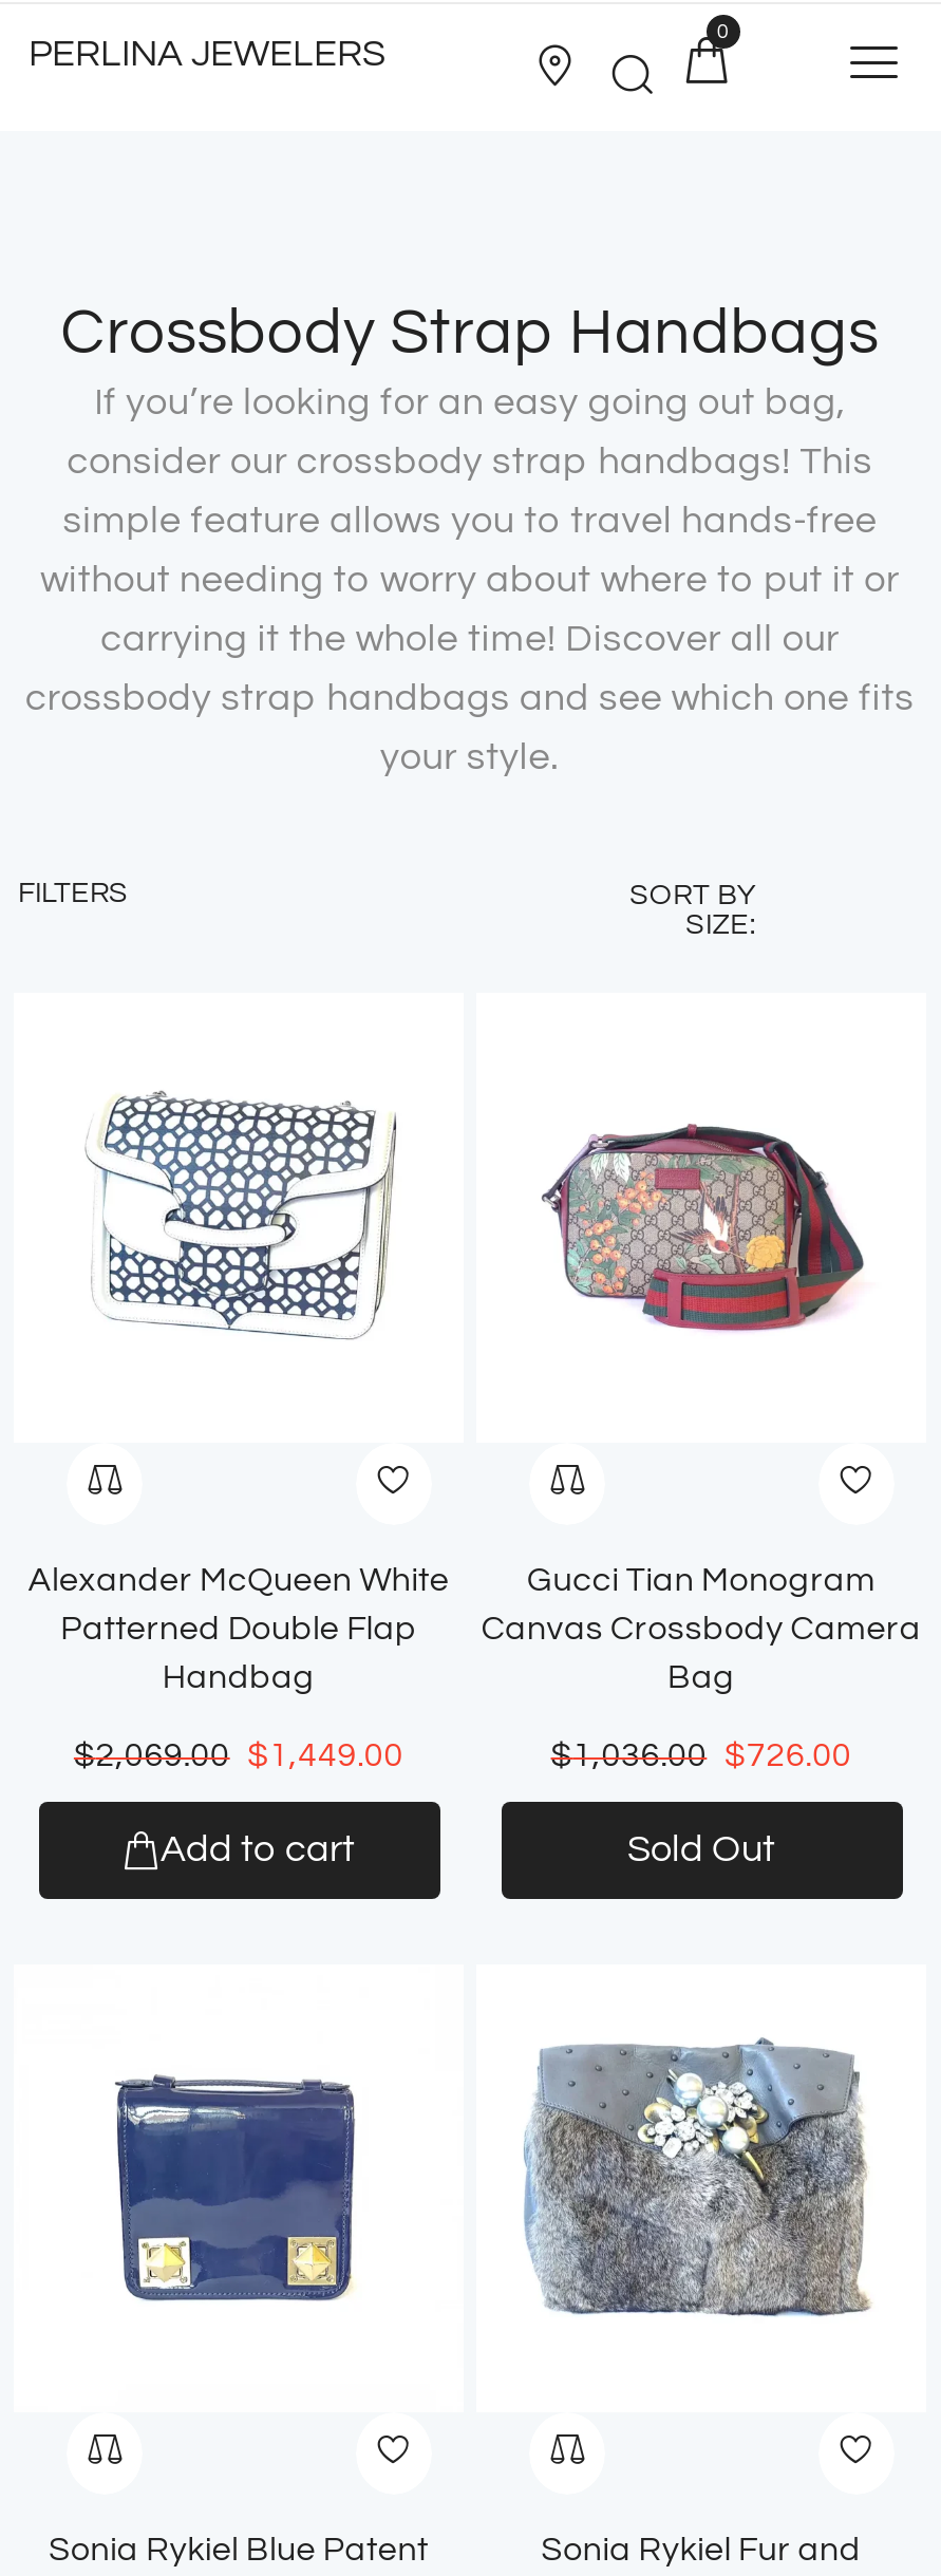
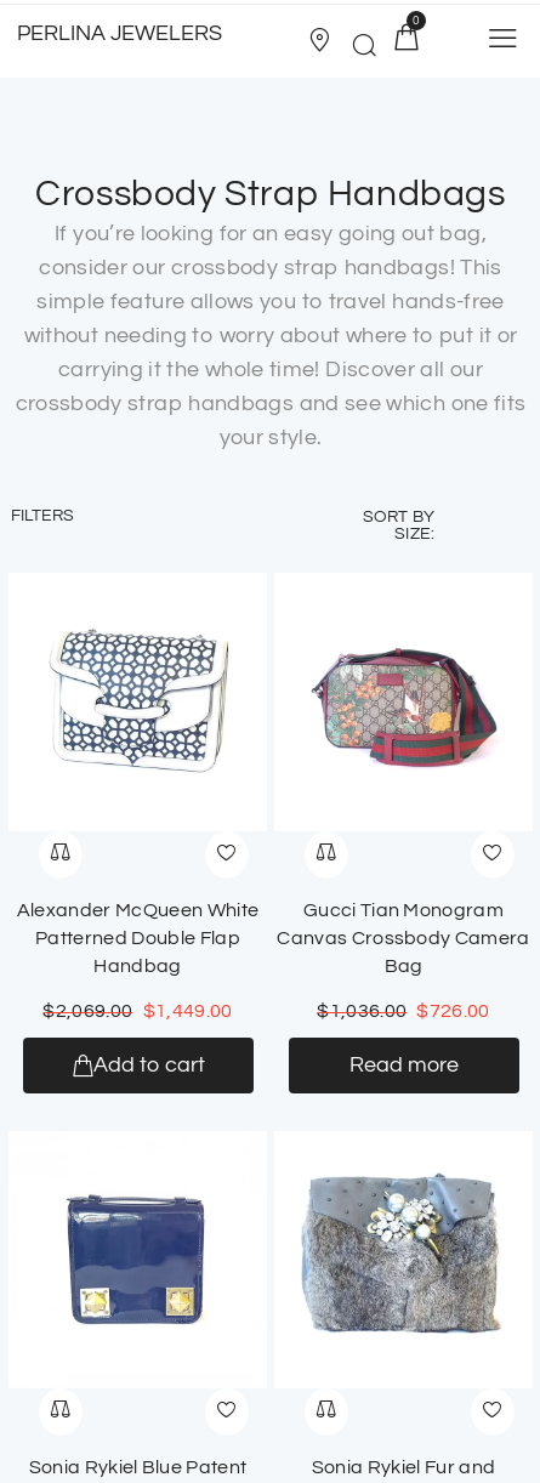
[627,1828,775,1869] Sold Out -> [349,1053,458,1076] Read more

